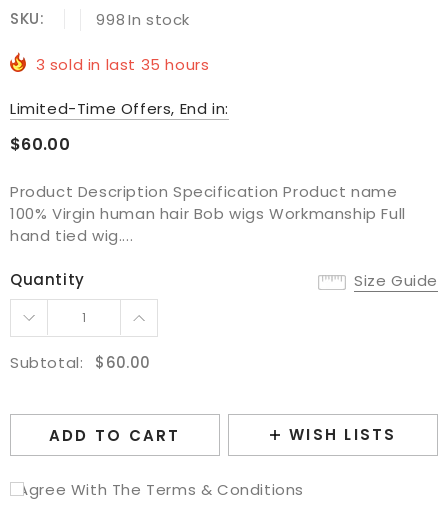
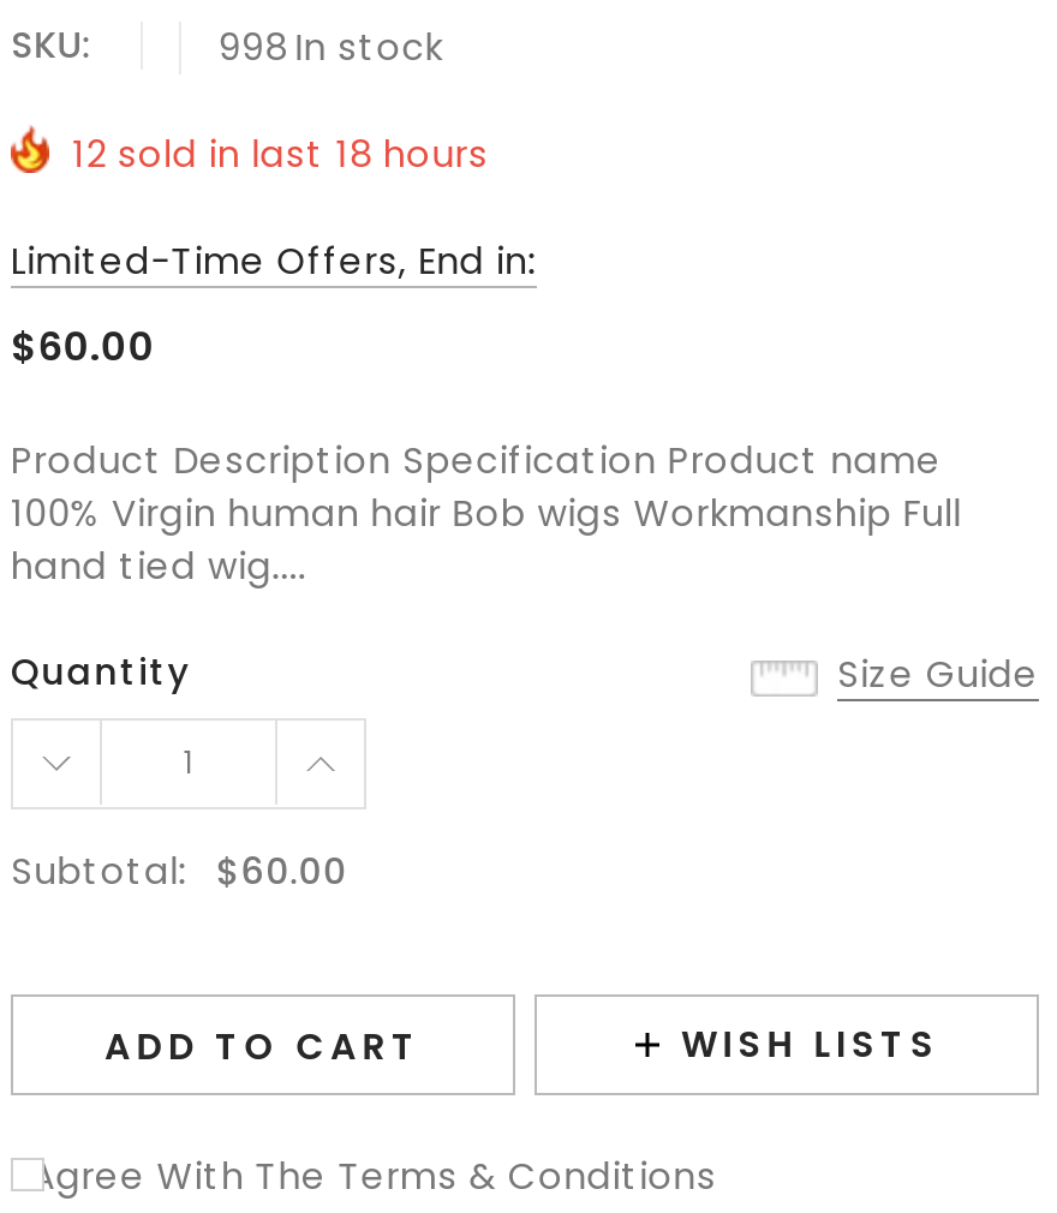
[36,53,209,74] 3 sold in last 35 hours -> [72,129,489,179] 12 sold in last 18 hours

